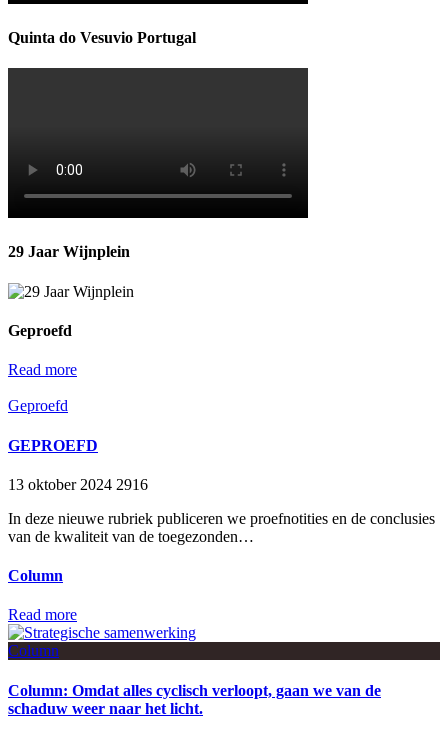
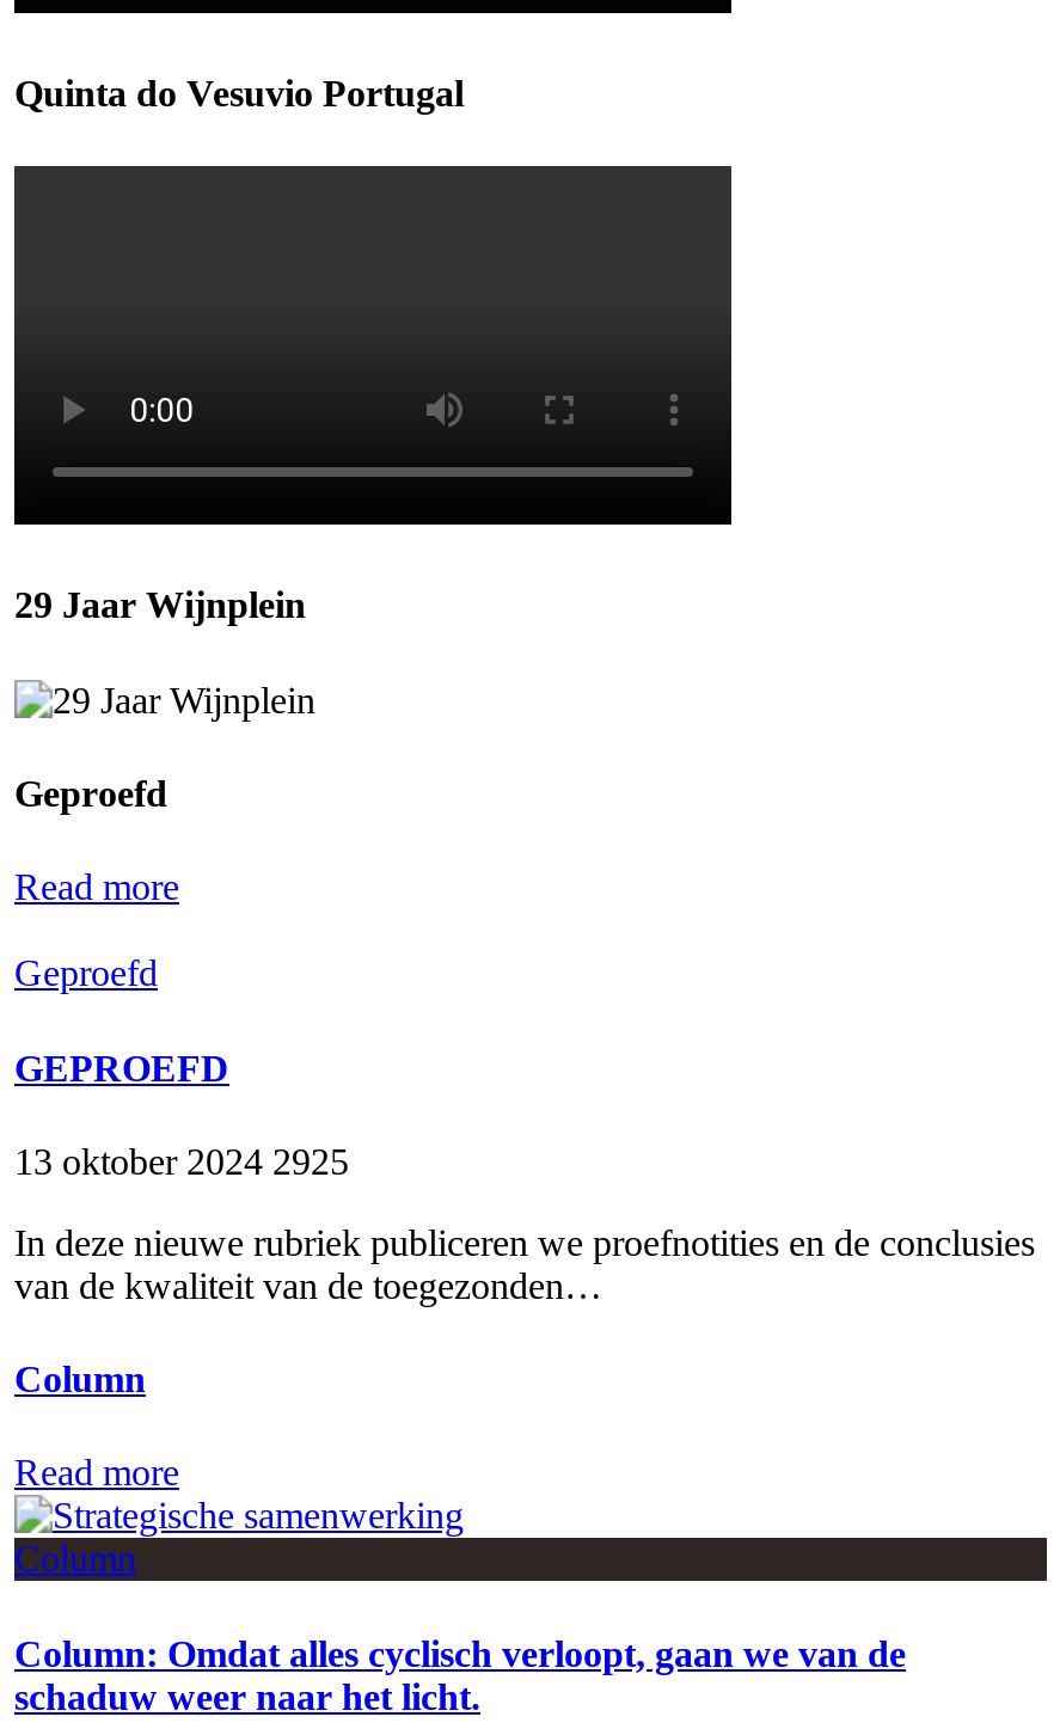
[8,476,148,493] 13 oktober 2024 2916 -> [14,1141,349,1181] 13 oktober 2024 2925

